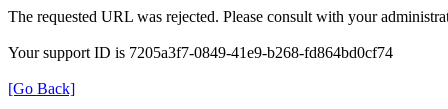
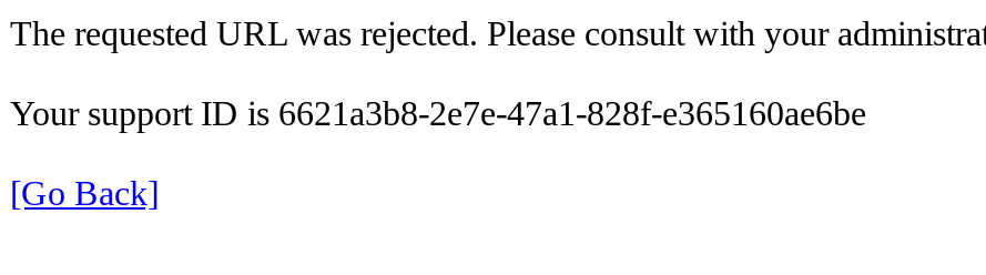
[8,44,393,61] Your support ID is 7205a3f7-0849-41e9-b268-fd864bd0cf74 -> [10,94,866,132] Your support ID is 6621a3b8-2e7e-47a1-828f-e365160ae6be

